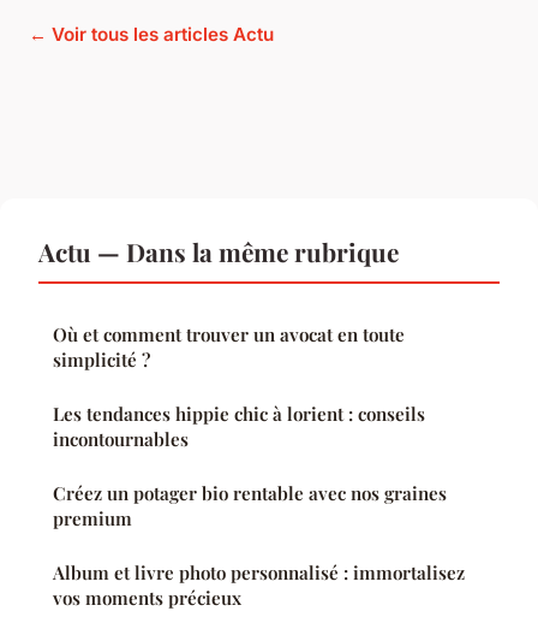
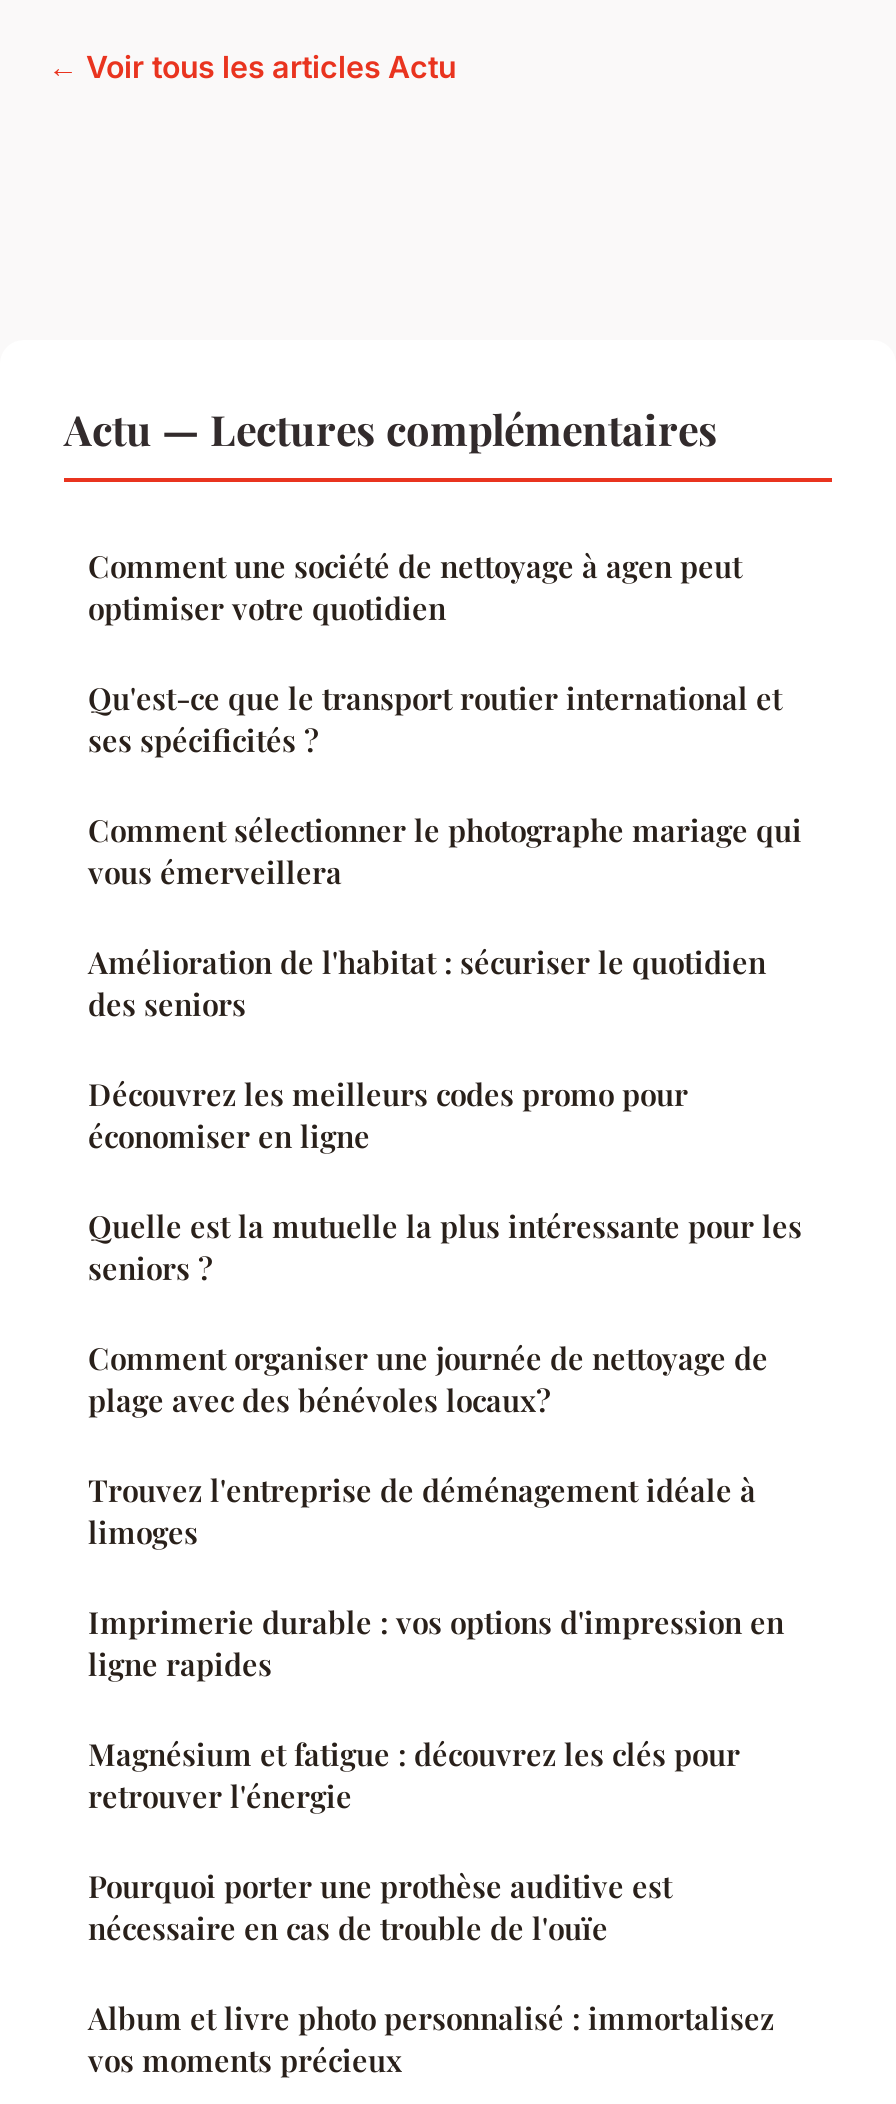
[38,235,447,531] Actu — Dans la même rubrique | Où et comment trouver un avocat en toute | simplicité ? | Les tendances hippie chic à lorient : conseils | incontournables | Créez un potager bio rentable avec nos graines | premium -> [64,400,802,1948] Actu — Lectures complémentaires | Comment une société de nettoyage à agen peut | optimiser votre quotidien | Qu'est-ce que le transport routier international et | ses spécificités ? | Comment sélectionner le photographe mariage qui | vous émerveillera | Amélioration de l'habitat : sécuriser le quotidien | des seniors | Découvrez les meilleurs codes promo pour | économiser en ligne | Quelle est la mutuelle la plus intéressante pour les | seniors ? | Comment organiser une journée de nettoyage de | plage avec des bénévoles locaux? | Trouvez l'entreprise de déménagement idéale à | limoges | Imprimerie durable : vos options d'impression en | ligne rapides | Magnésium et fatigue : découvrez les clés pour | retrouver l'énergie | Pourquoi porter une prothèse auditive est | nécessaire en cas de trouble de l'ouïe

